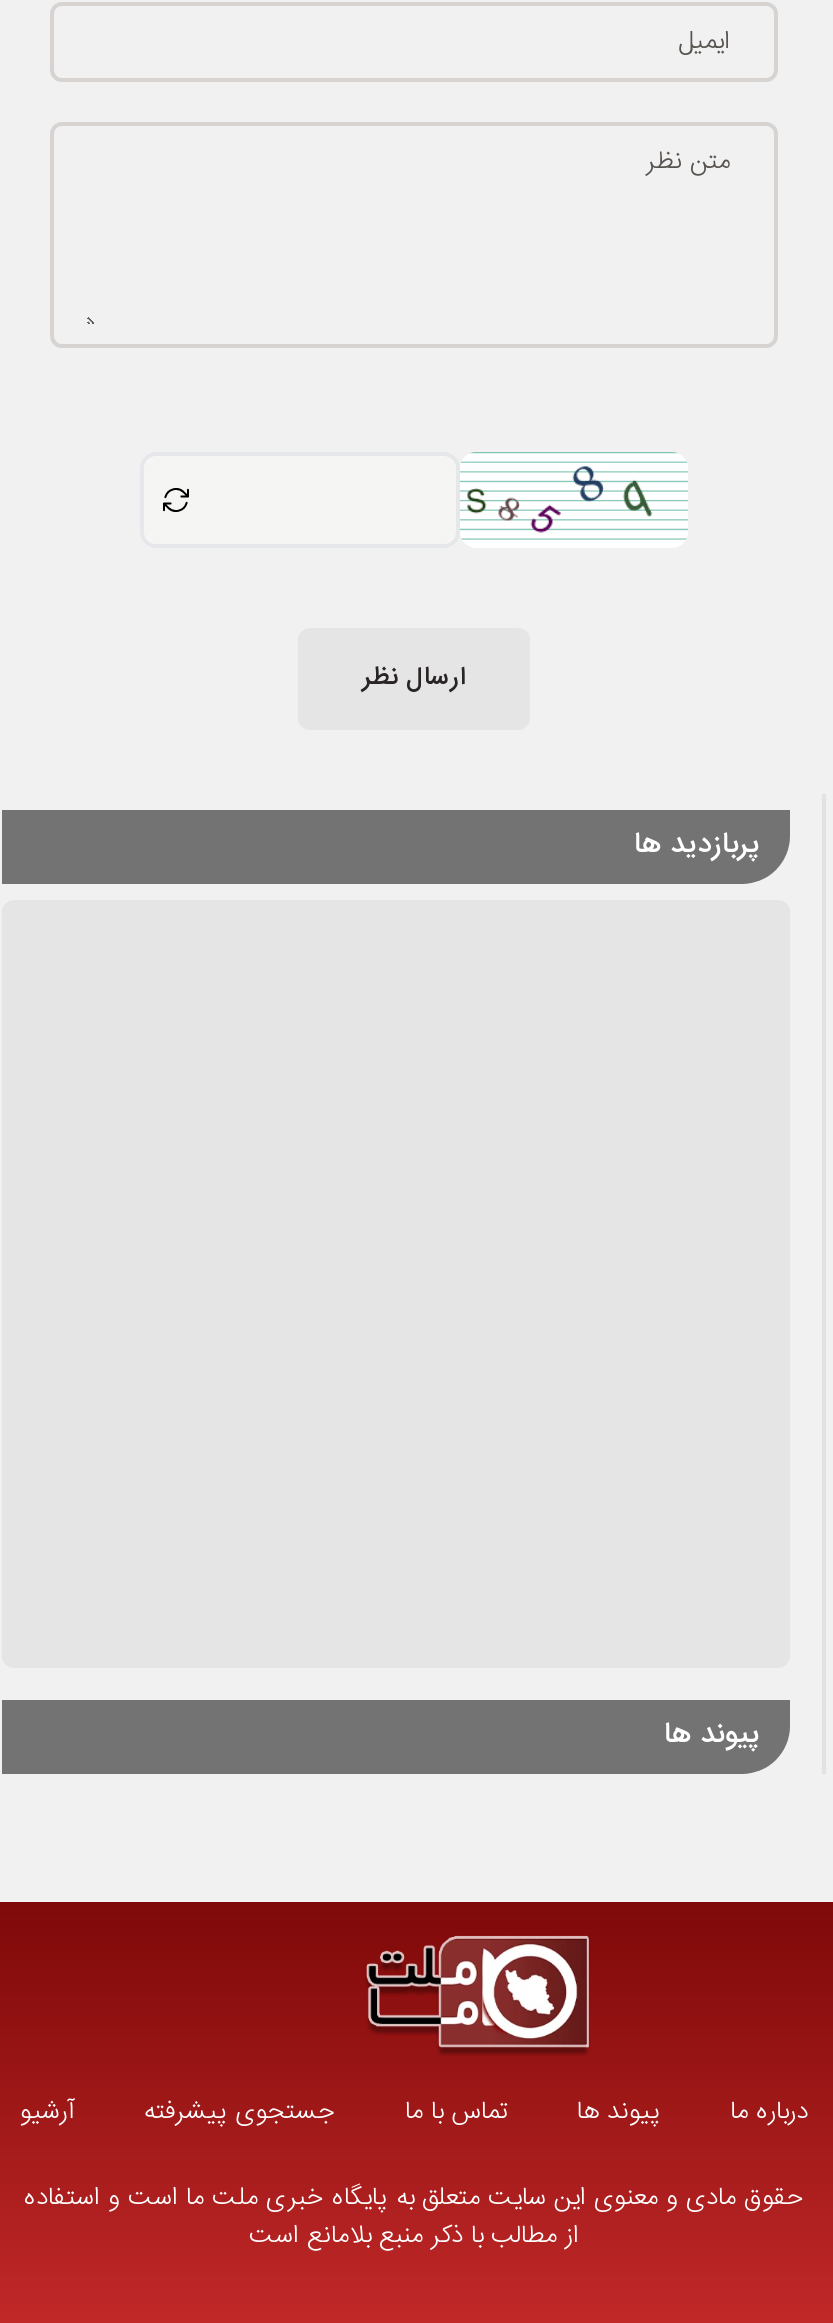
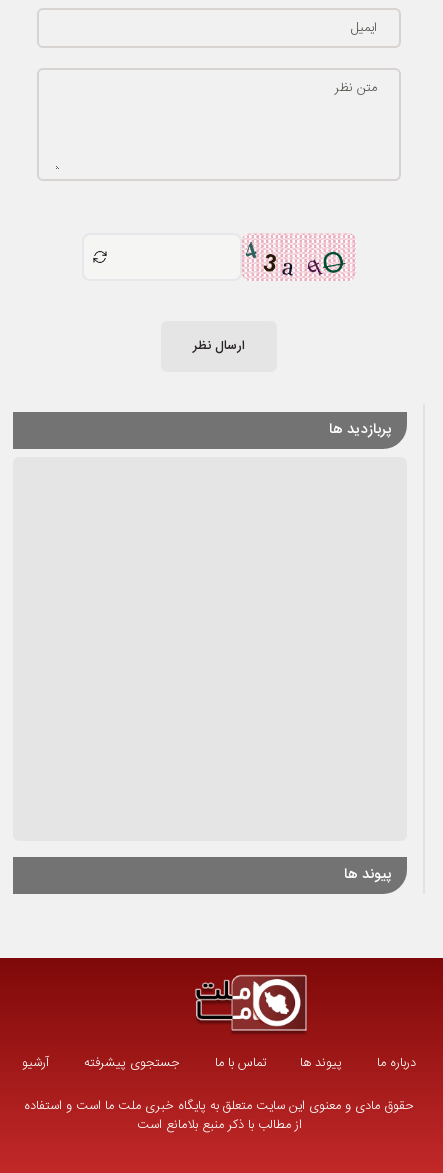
[462,456,686,546] [image] -> [242,234,355,281] [image]

